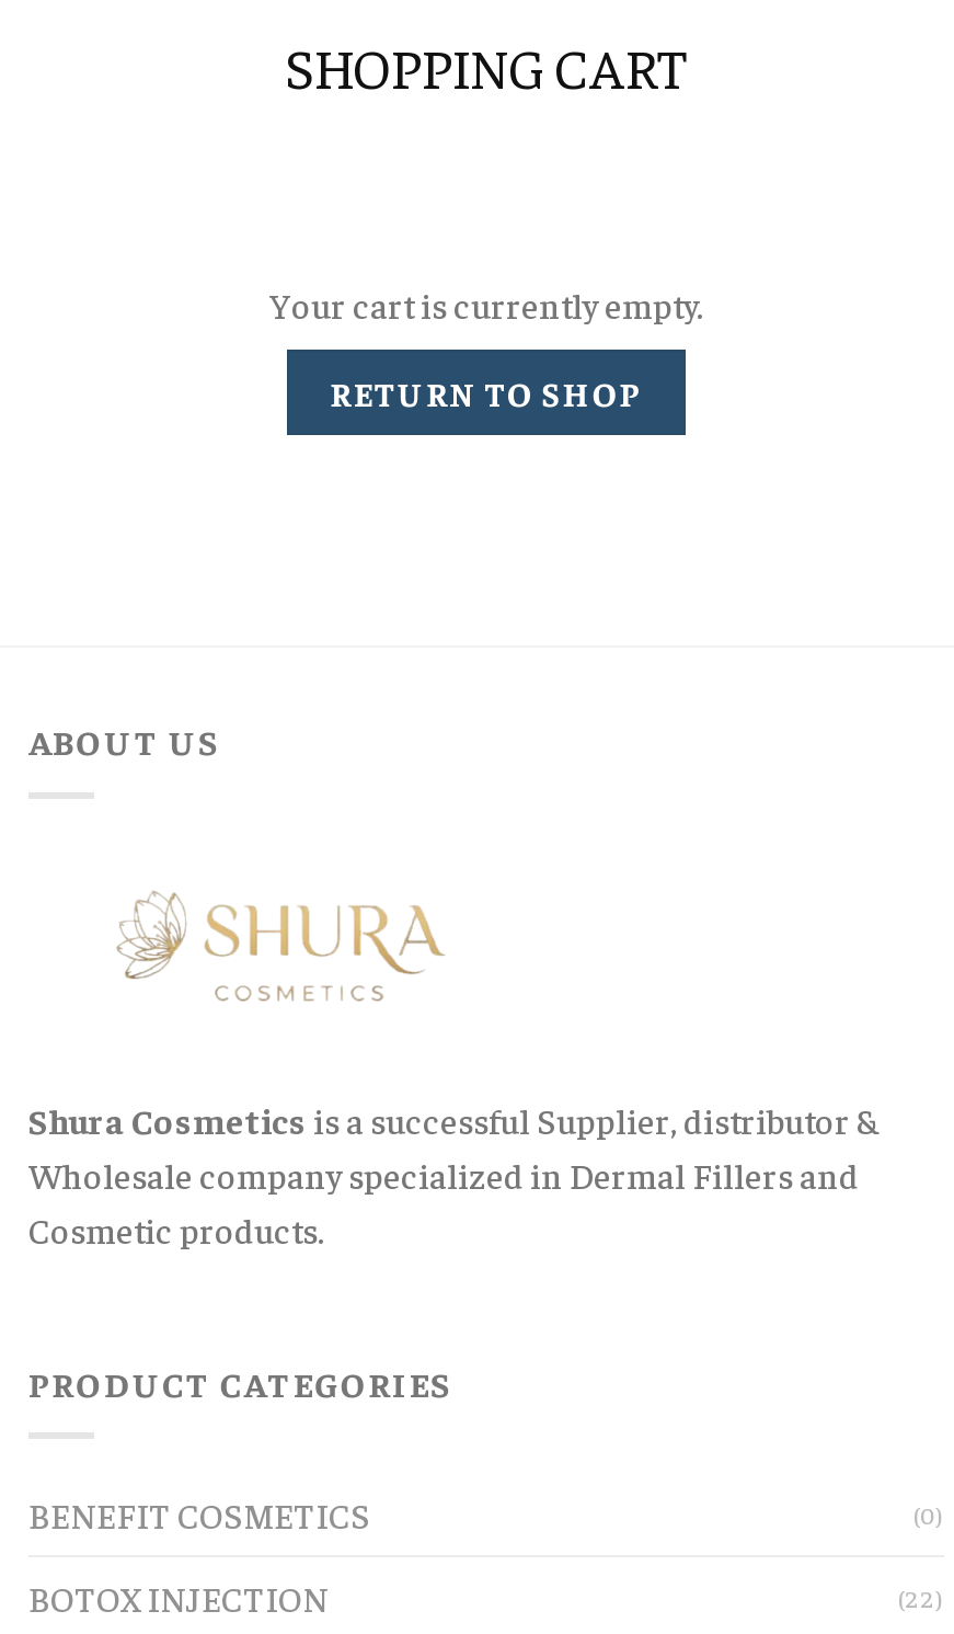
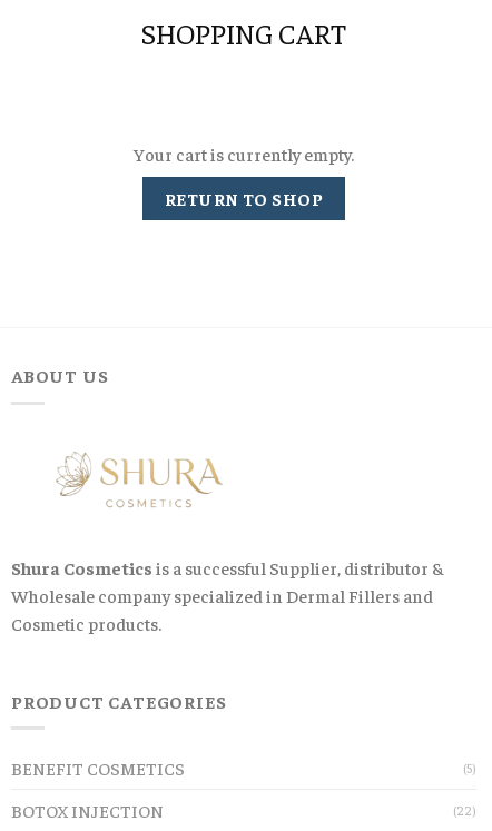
[913,1498,944,1529] (0) -> [463,760,476,775] (5)

